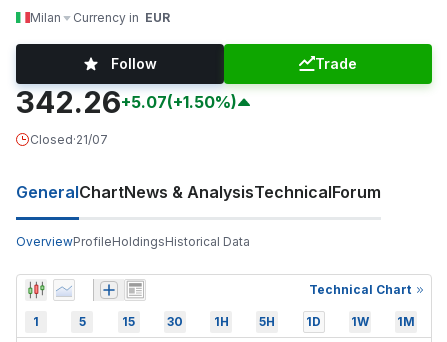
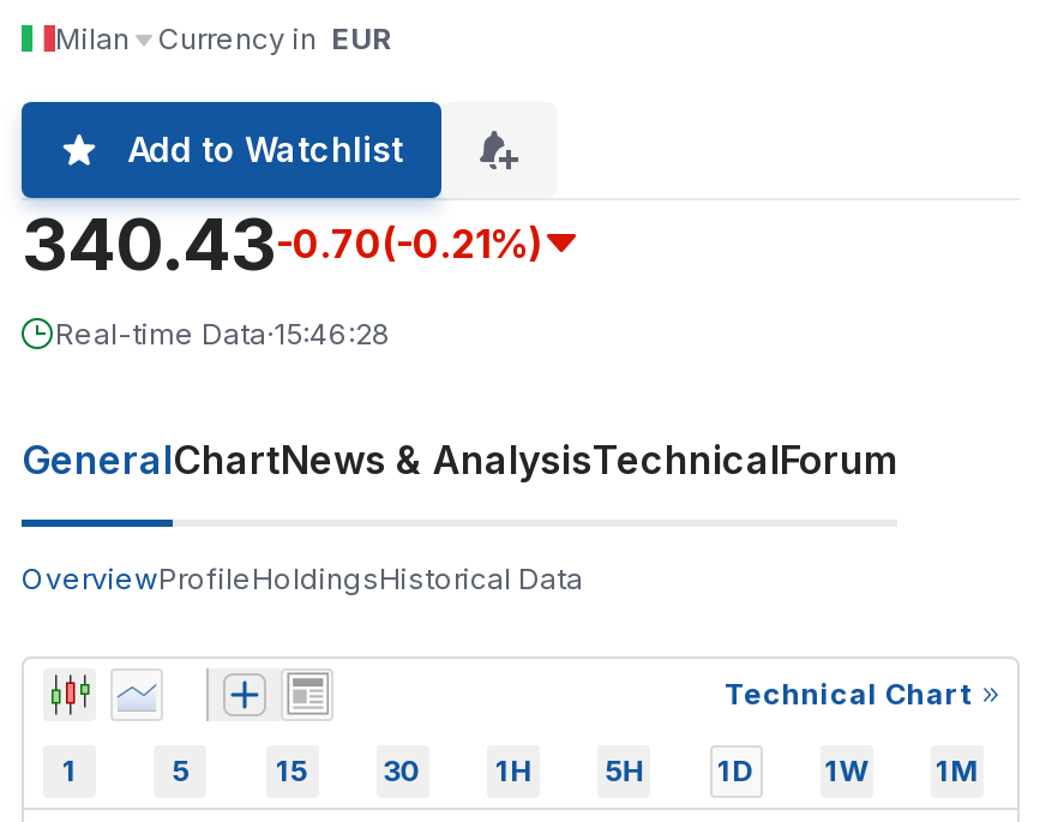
[16,55,357,147] Follow | Trade | 342.26+5.07(+1.50%) | Closed·21/07 -> [22,128,542,351] Add to Watchlist | 340.43-0.70(-0.21%) | Real-time Data·15:46:28

